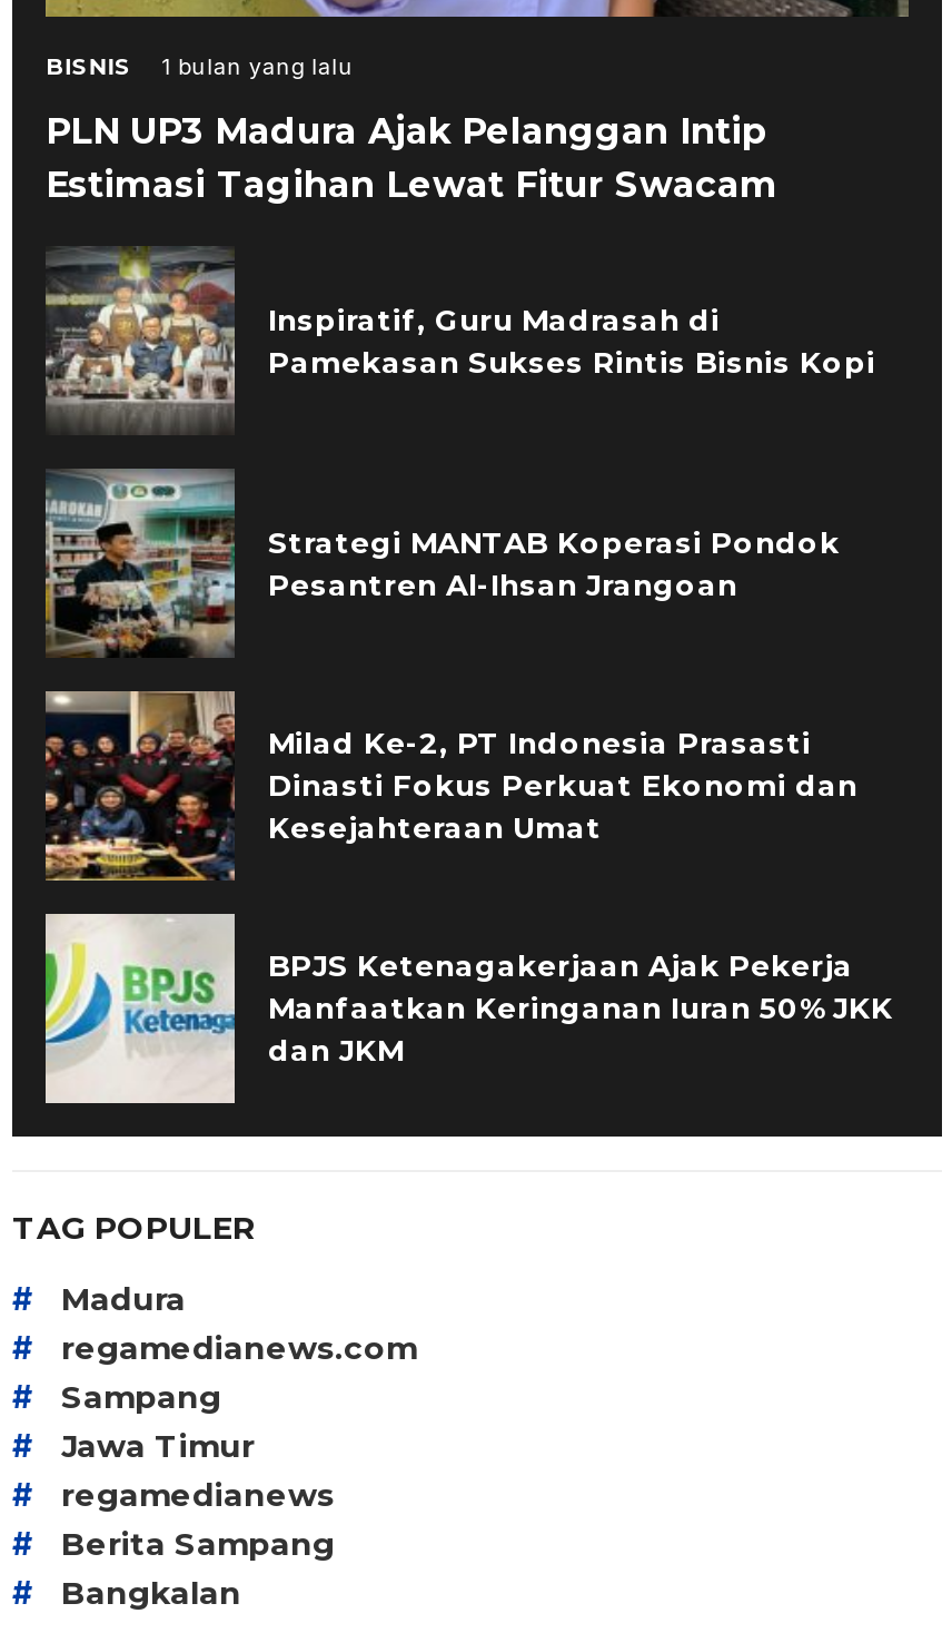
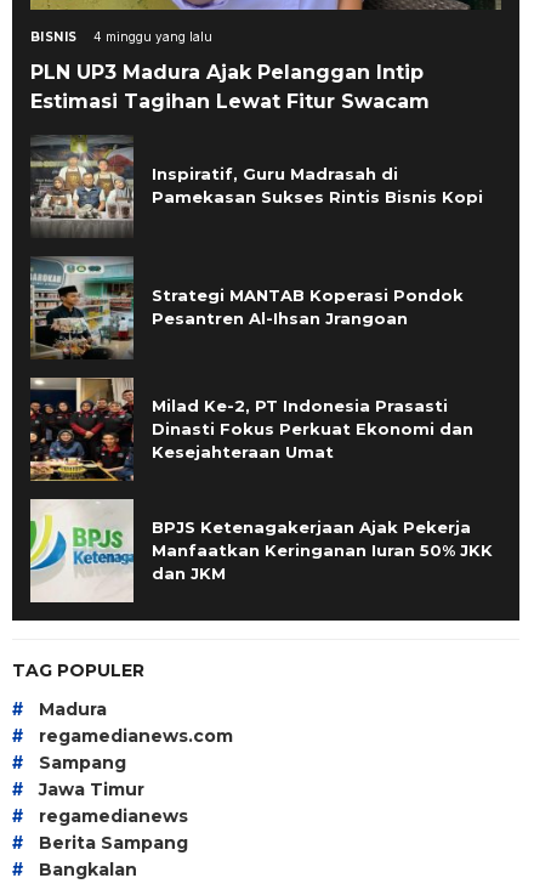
[162,53,353,80] 1 bulan yang lalu -> [94,29,213,44] 4 minggu yang lalu

